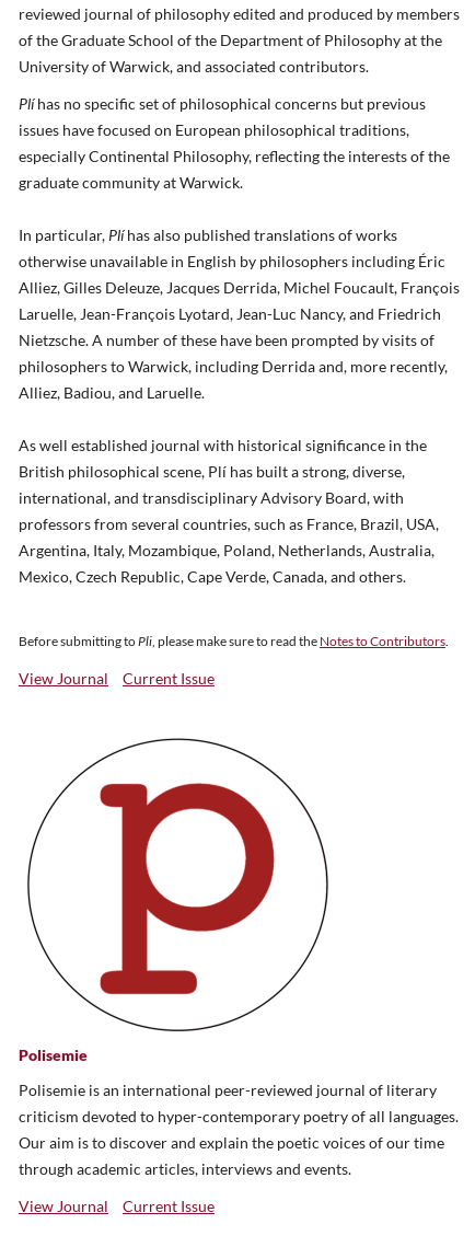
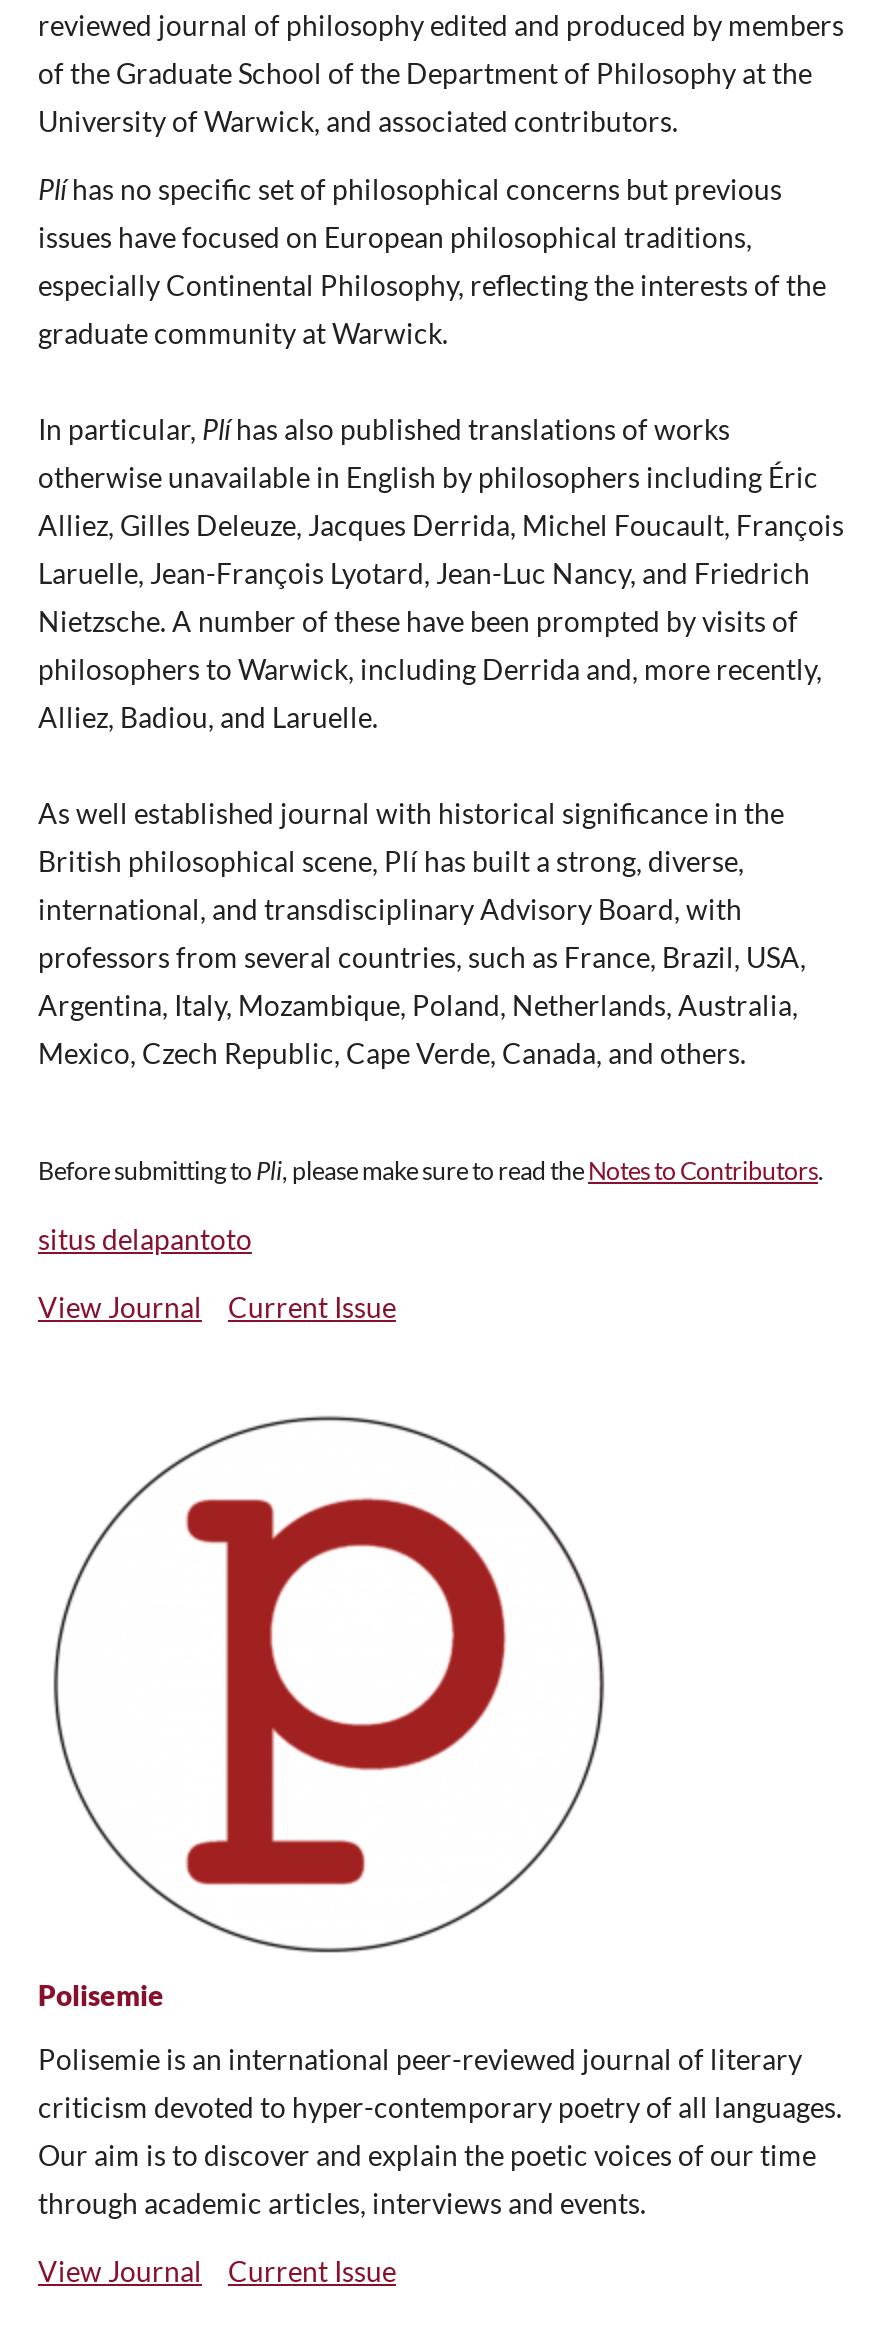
none -> [38,1222,252,1256] situs delapantoto

